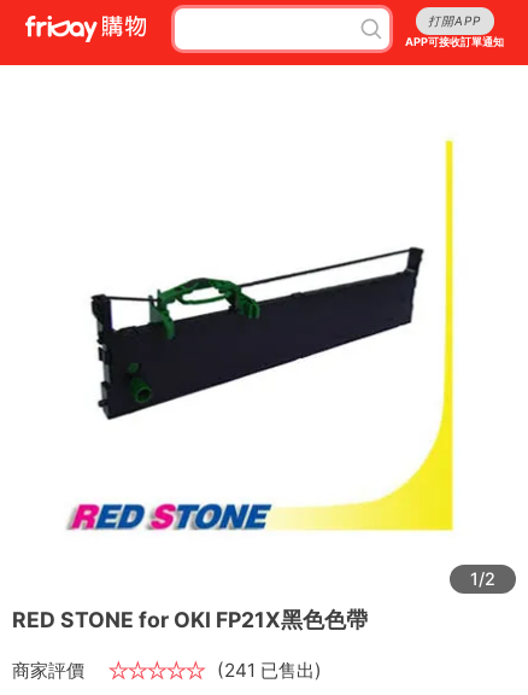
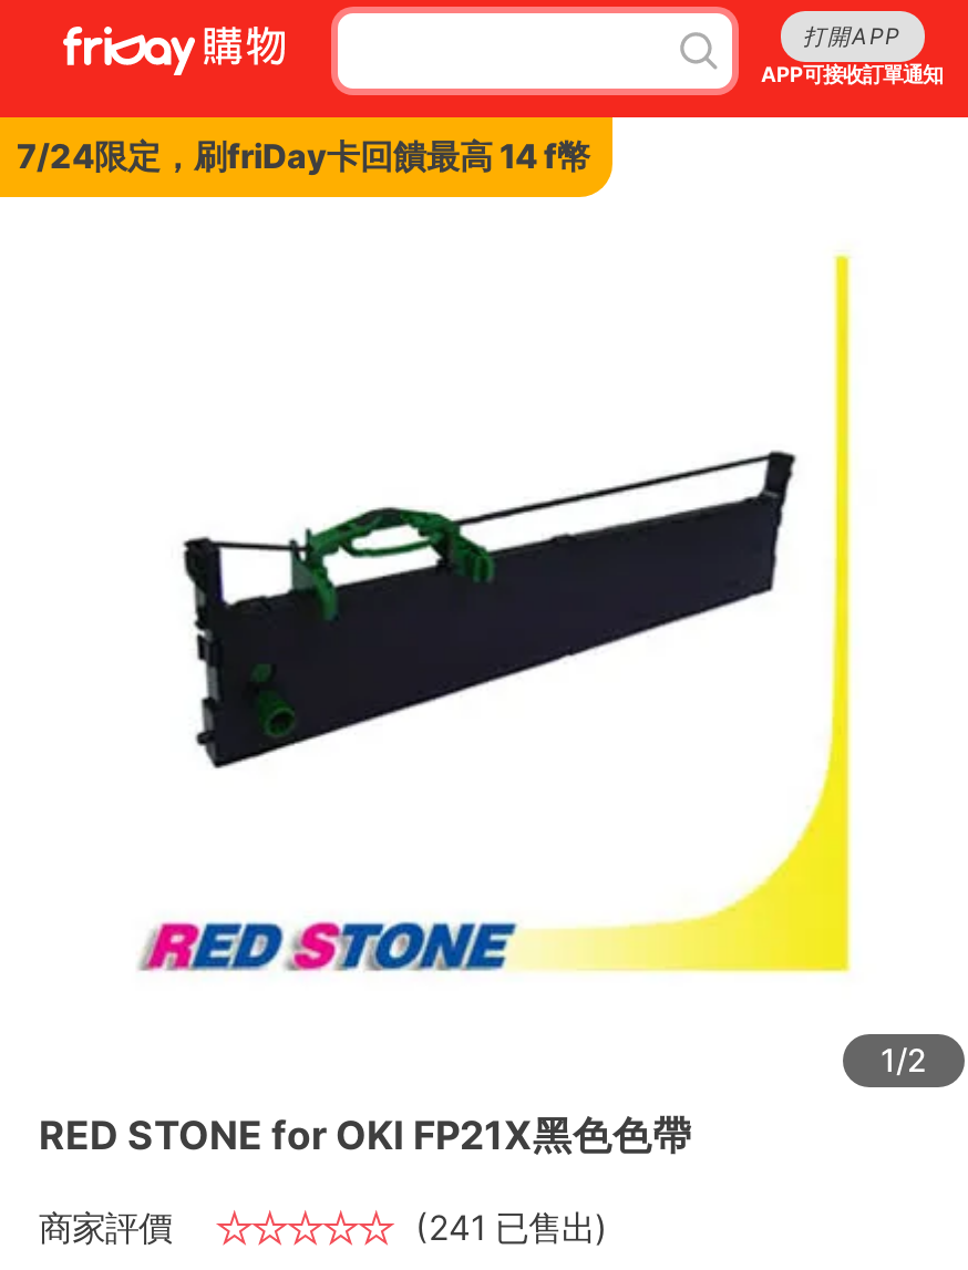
none -> [17,135,590,177] 7/24限定，刷friDay卡回饋最高 14 f幣

